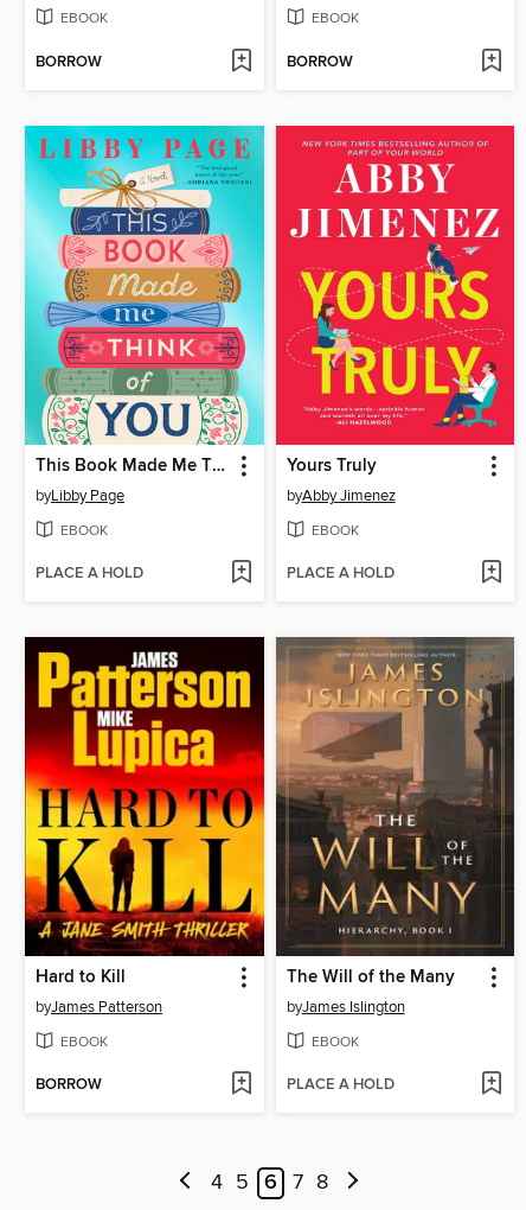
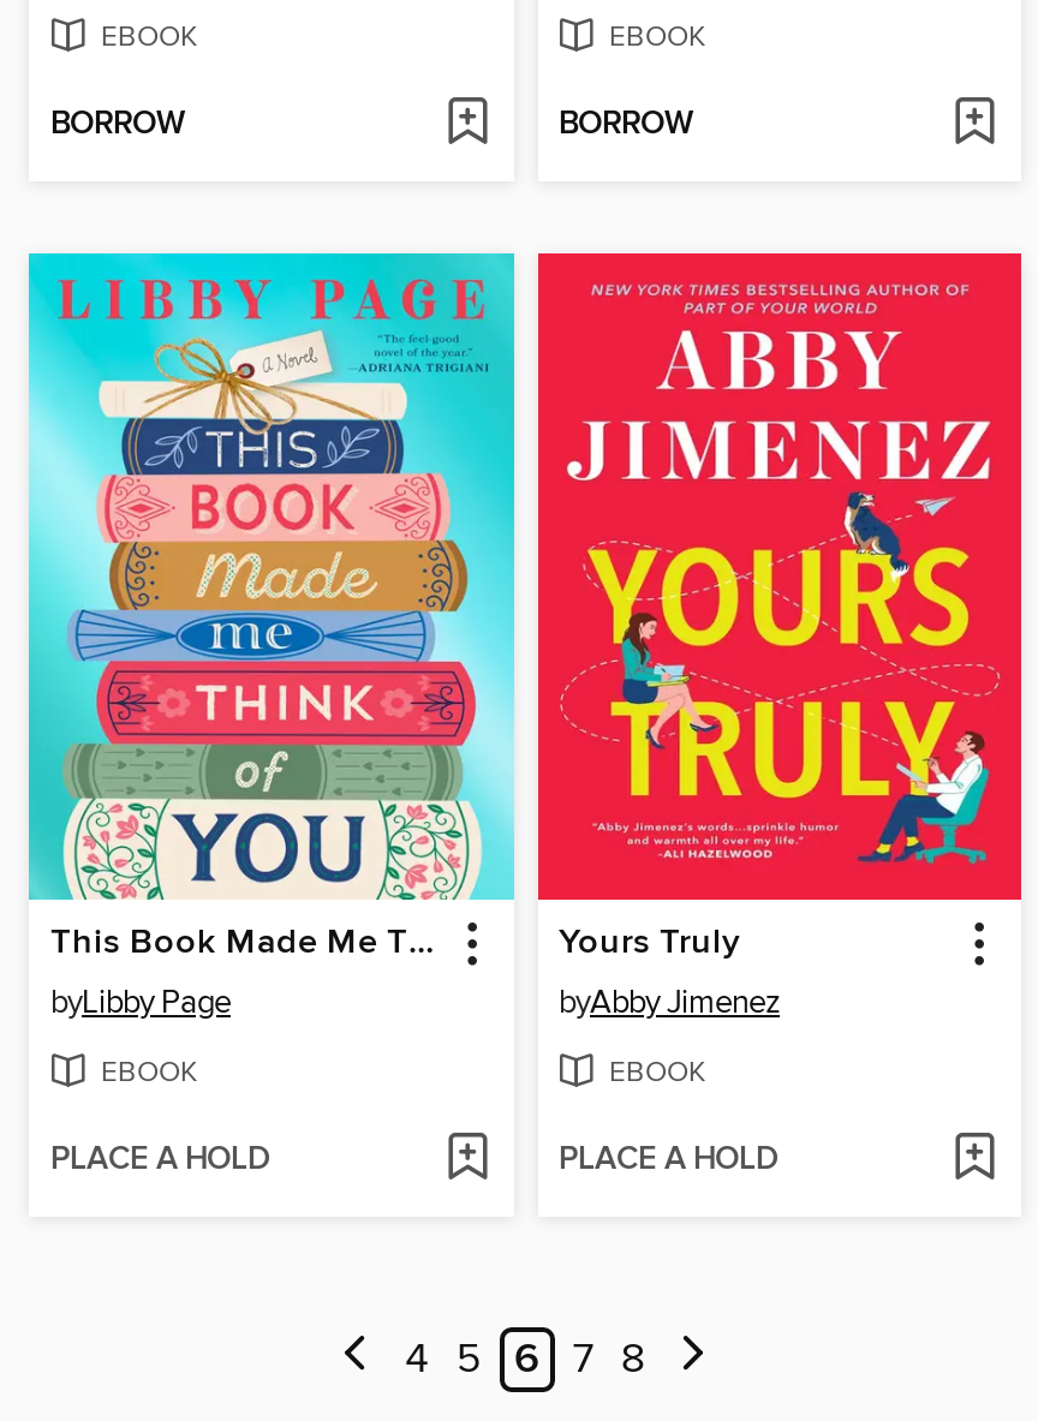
[24,636,265,1095] [image] | Hard to Kill | byJames Patterson | EBOOK | BORROW -> none
[275,636,515,1095] [image] | The Will of the Many | byJames Islington | EBOOK | PLACE A HOLD -> none

